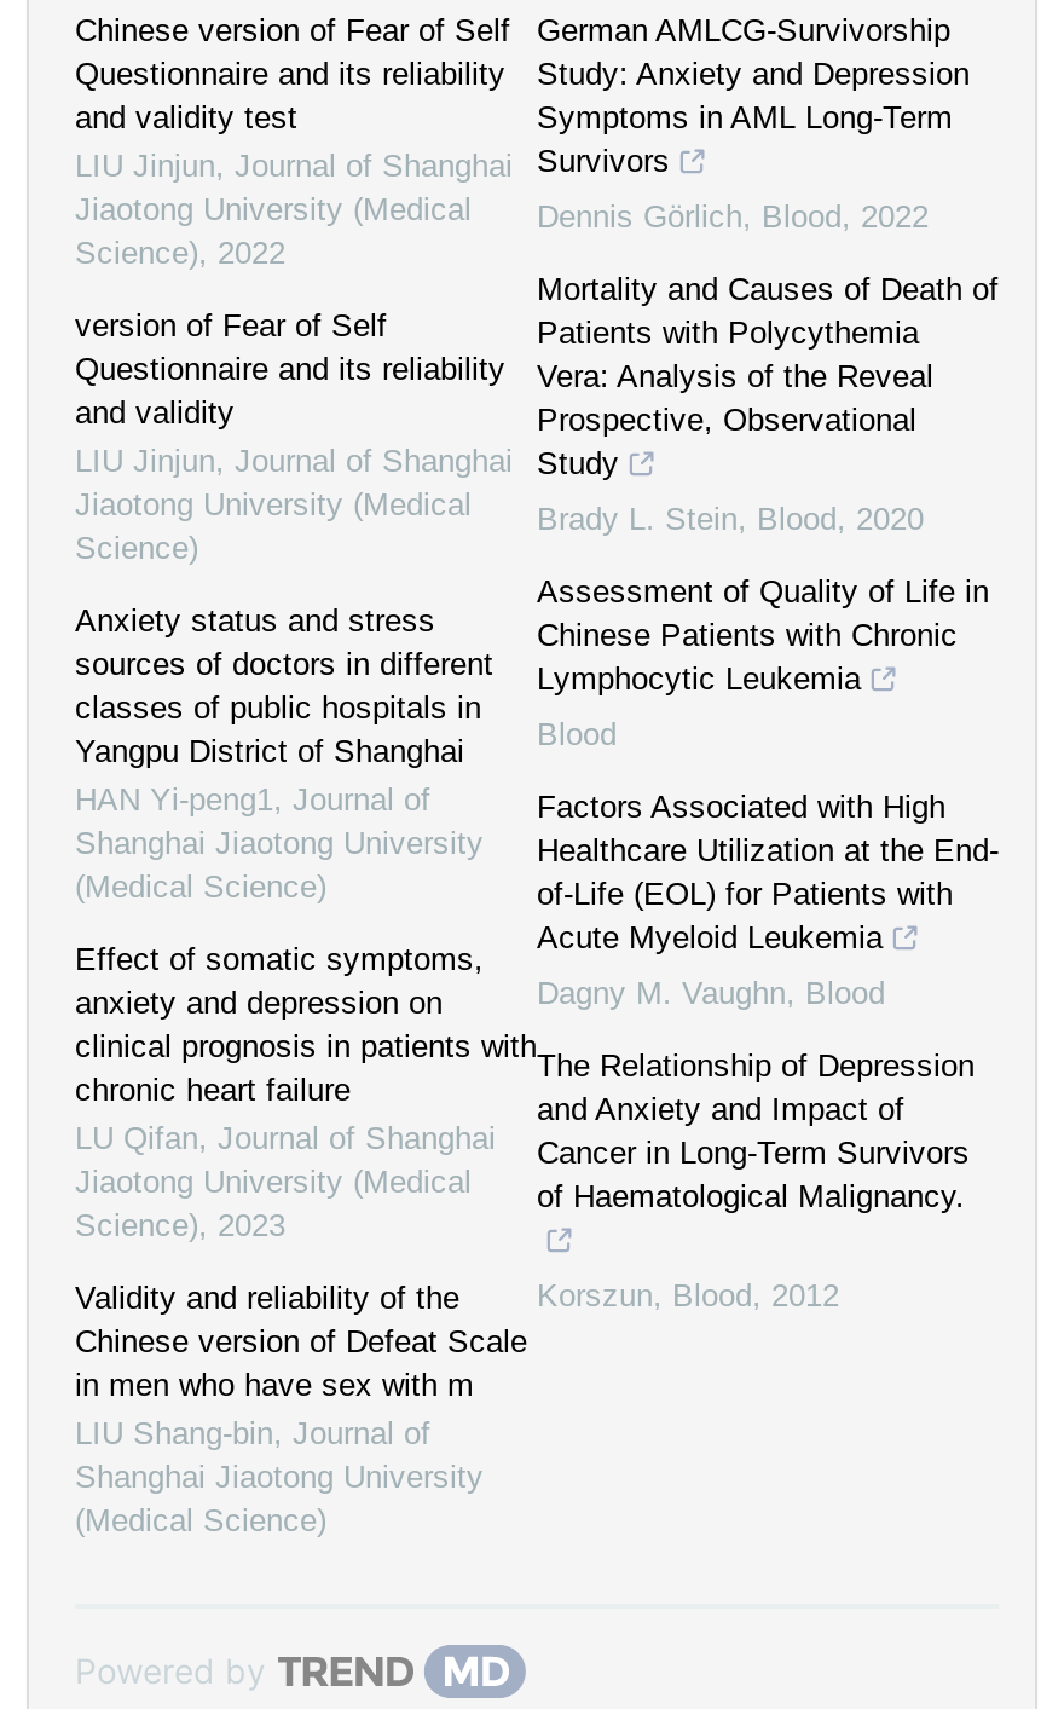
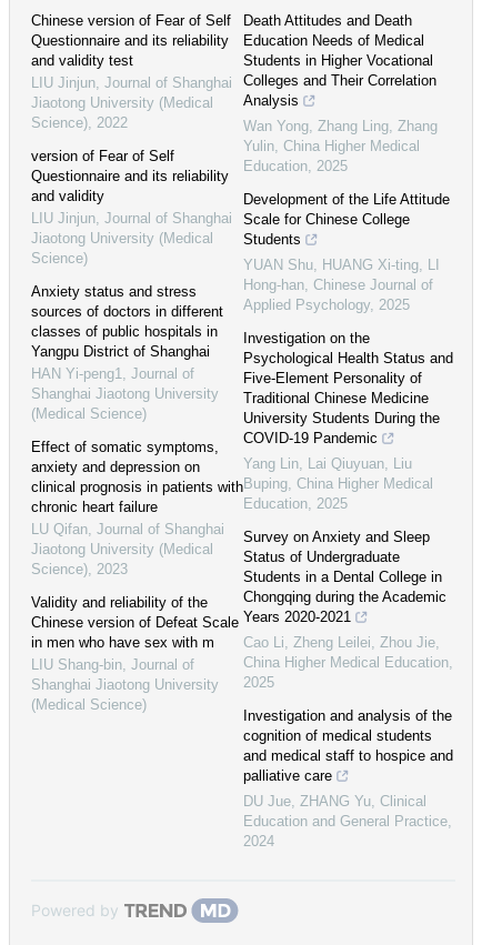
[537,13,970,180] German AMLCG-Survivorship | Study: Anxiety and Depression | Symptoms in AML Long-Term | Survivors -> [243,13,436,109] Death Attitudes and Death | Education Needs of Medical | Students in Higher Vocational | Colleges and Their Correlation | Analysis
[537,199,929,235] Dennis Görlich, Blood, 2022 -> [243,118,438,175] Wan Yong, Zhang Ling, Zhang | Yulin, China Higher Medical | Education, 2025
[537,272,999,482] Mortality and Causes of Death of | Patients with Polycythemia | Vera: Analysis of the Reveal | Prospective, Observational | Study -> [243,191,450,248] Development of the Life Attitude | Scale for Chinese College | Students
[537,501,924,538] Brady L. Stein, Blood, 2020 -> [243,257,440,313] YUAN Shu, HUANG Xi-ting, LI | Hong-han, Chinese Journal of | Applied Psychology, 2025
[537,574,989,697] Assessment of Quality of Life in | Chinese Patients with Chronic | Lymphocytic Leukemia -> [243,330,453,447] Investigation on the | Psychological Health Status and | Five-Element Personality of | Traditional Chinese Medicine | University Students During the | COVID-19 Pandemic
[537,717,617,753] Blood -> [243,456,433,512] Yang Lin, Lai Qiuyuan, Liu | Buping, China Higher Medical | Education, 2025
[537,789,999,956] Factors Associated with High | Healthcare Utilization at the End- | of-Life (EOL) for Patients with | Acute Myeloid Leukemia -> [243,529,446,626] Survey on Anxiety and Sleep | Status of Undergraduate | Students in a Dental College in | Chongqing during the Academic | Years 2020-2021
[537,976,885,1012] Dagny M. Vaughn, Blood -> [243,634,453,691] Cao Li, Zheng Leilei, Zhou Jie, | China Higher Medical Education, | 2025
[537,1048,975,1215] The Relationship of Depression | and Anxiety and Impact of | Cancer in Long-Term Survivors | of Haematological Malignancy. -> [243,708,453,784] Investigation and analysis of the | cognition of medical students | and medical staff to hospice and | palliative care
[537,1278,839,1314] Korszun, Blood, 2012 -> [243,793,452,850] DU Jue, ZHANG Yu, Clinical | Education and General Practice, | 2024

